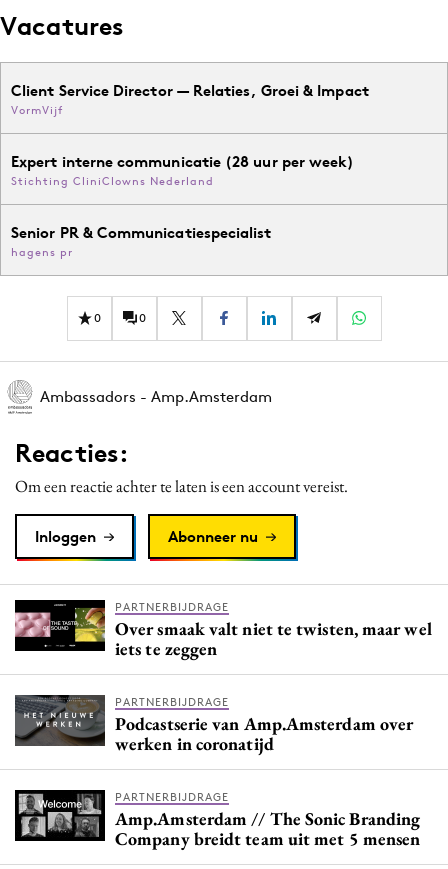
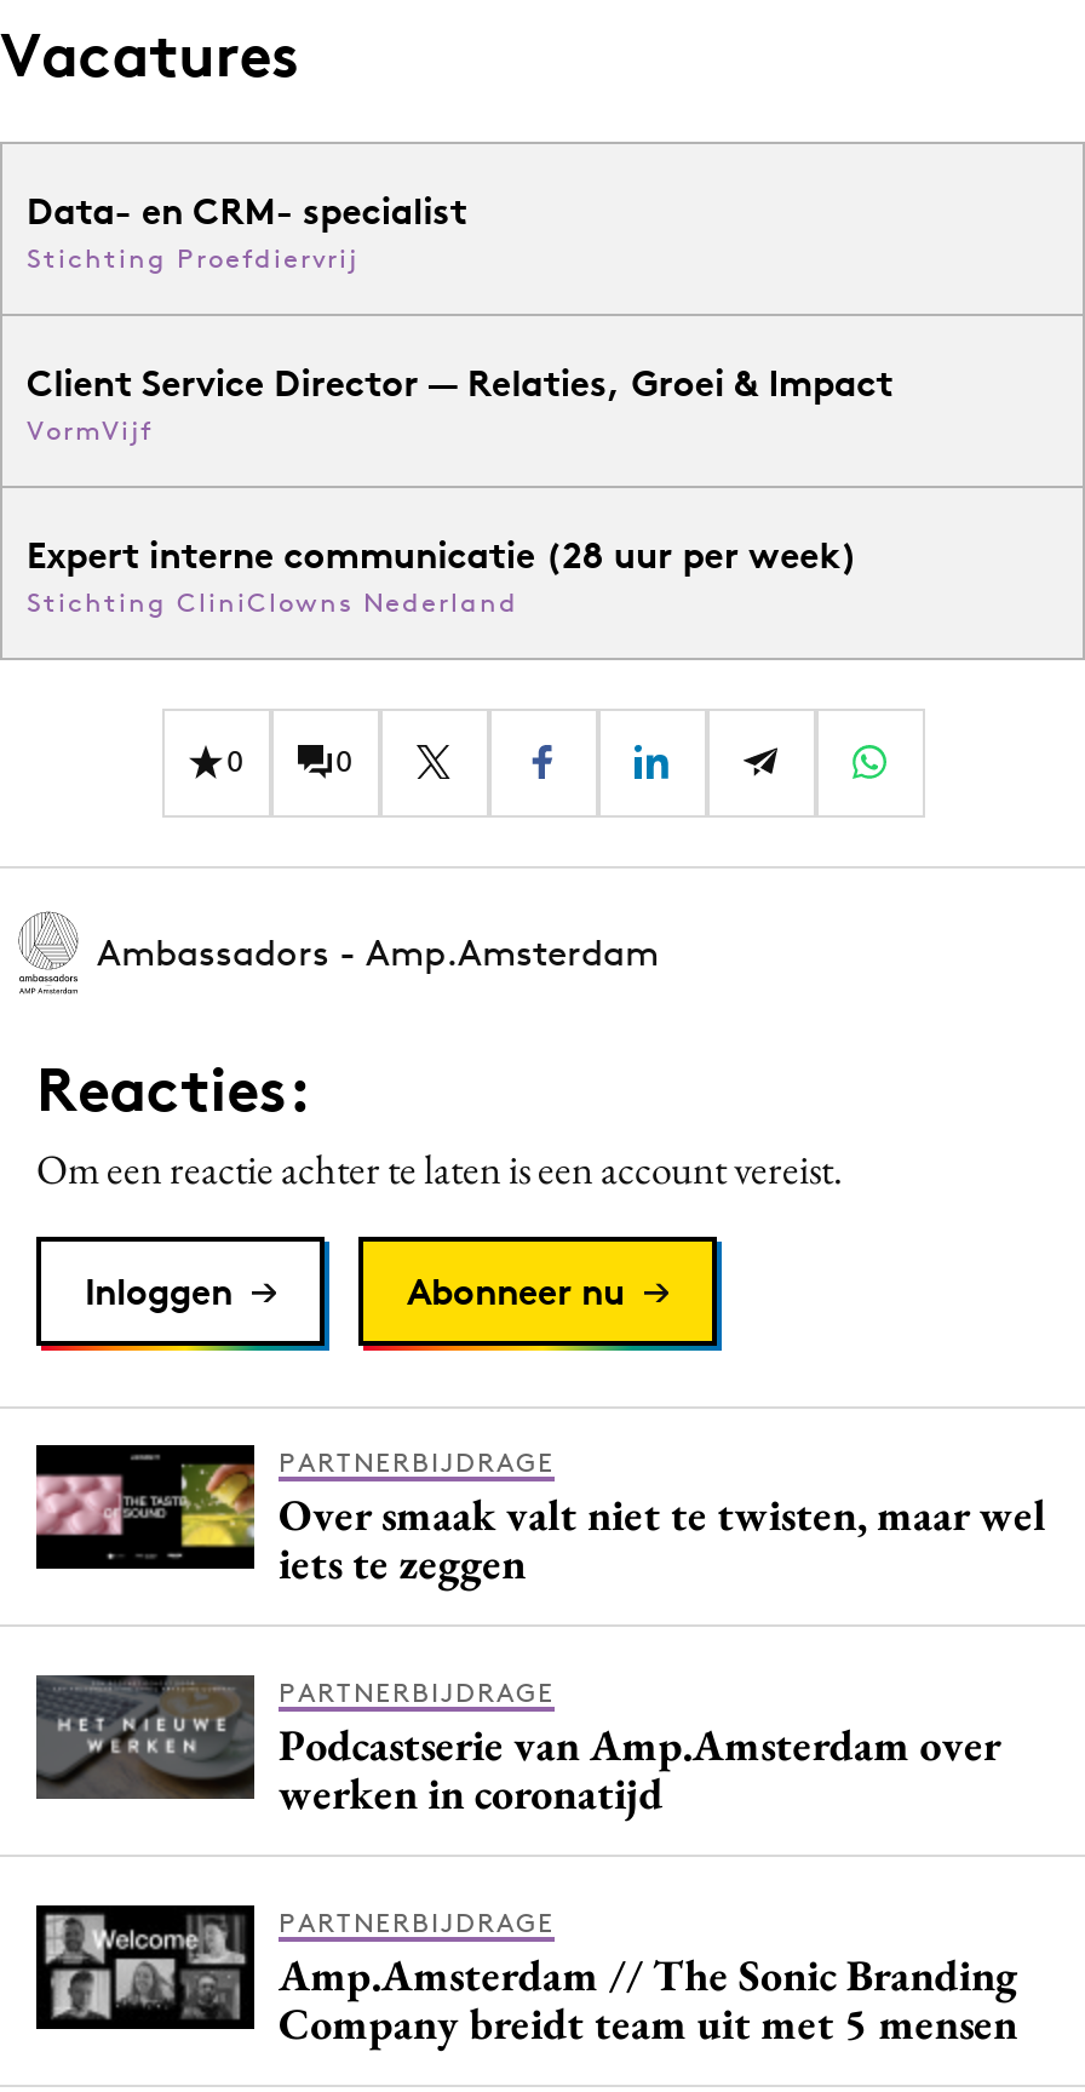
none -> [27,188,467,275] Data- en CRM- specialist | Stichting Proefdiervrij
moved [11,81,369,188] -> [27,360,893,619]: Client Service Director — Relaties, Groei & Impact | VormVijf | Expert interne communicatie (28 uur per week) | Stichting CliniClowns Nederland
[11,223,272,259] Senior PR & Communicatiespecialist | hagens pr -> none

